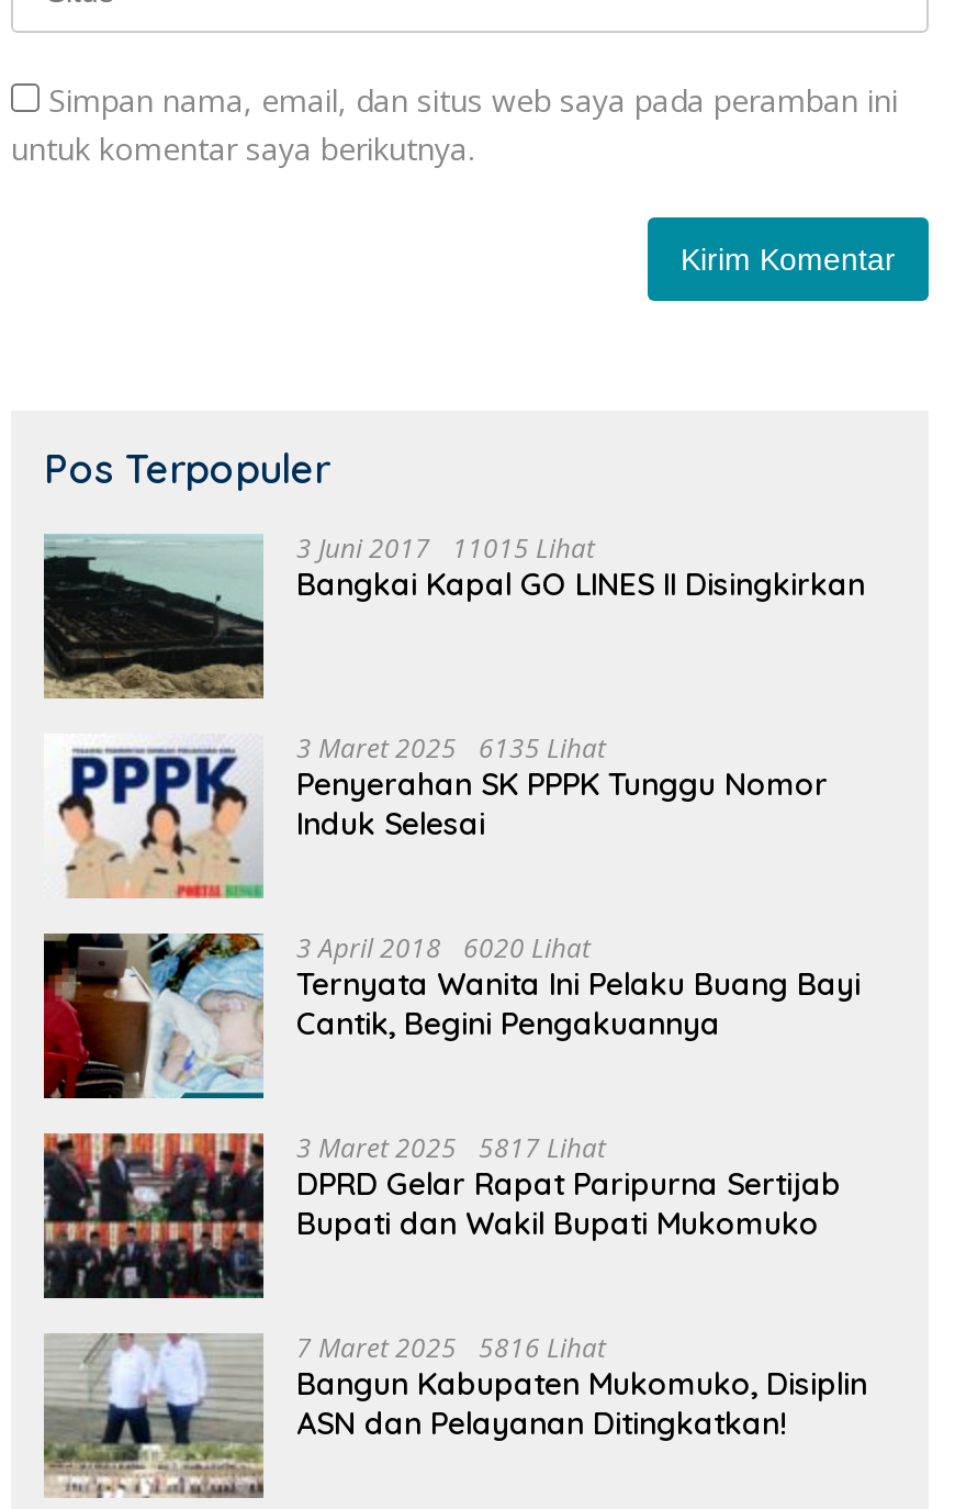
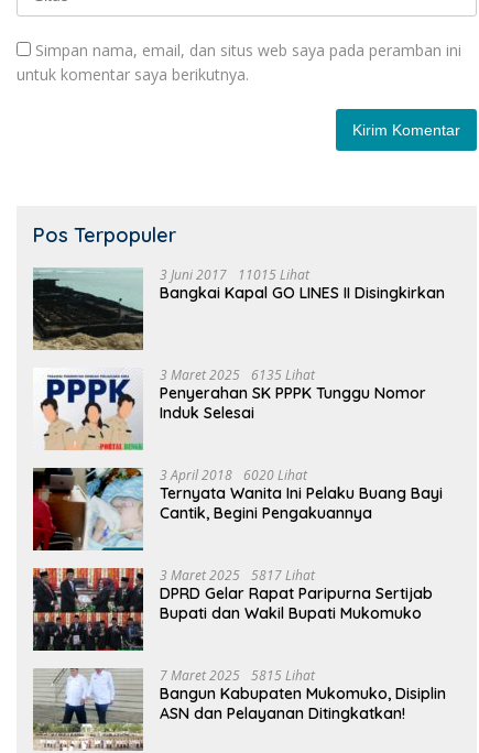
[296,1329,606,1366] 7 Maret 2025 5816 Lihat -> [160,666,315,685] 7 Maret 2025 5815 Lihat

